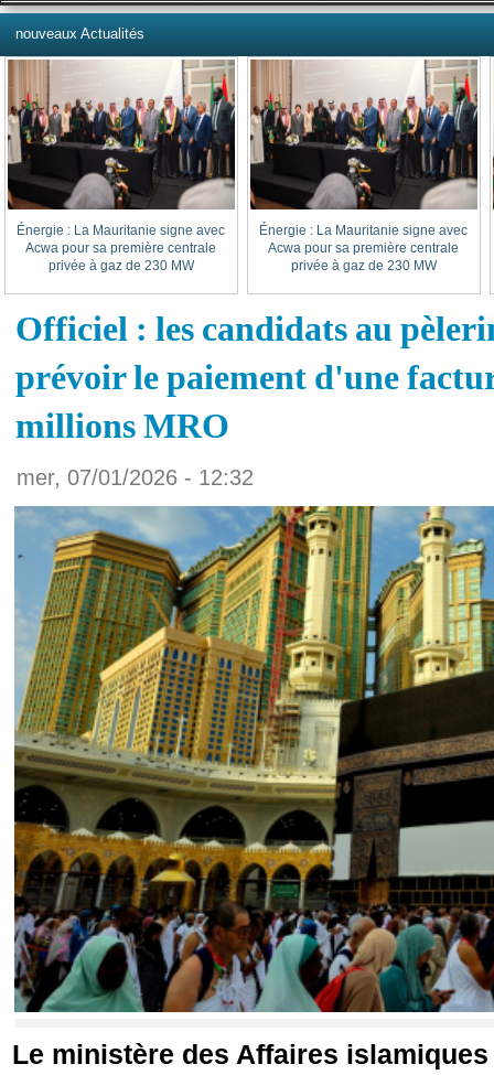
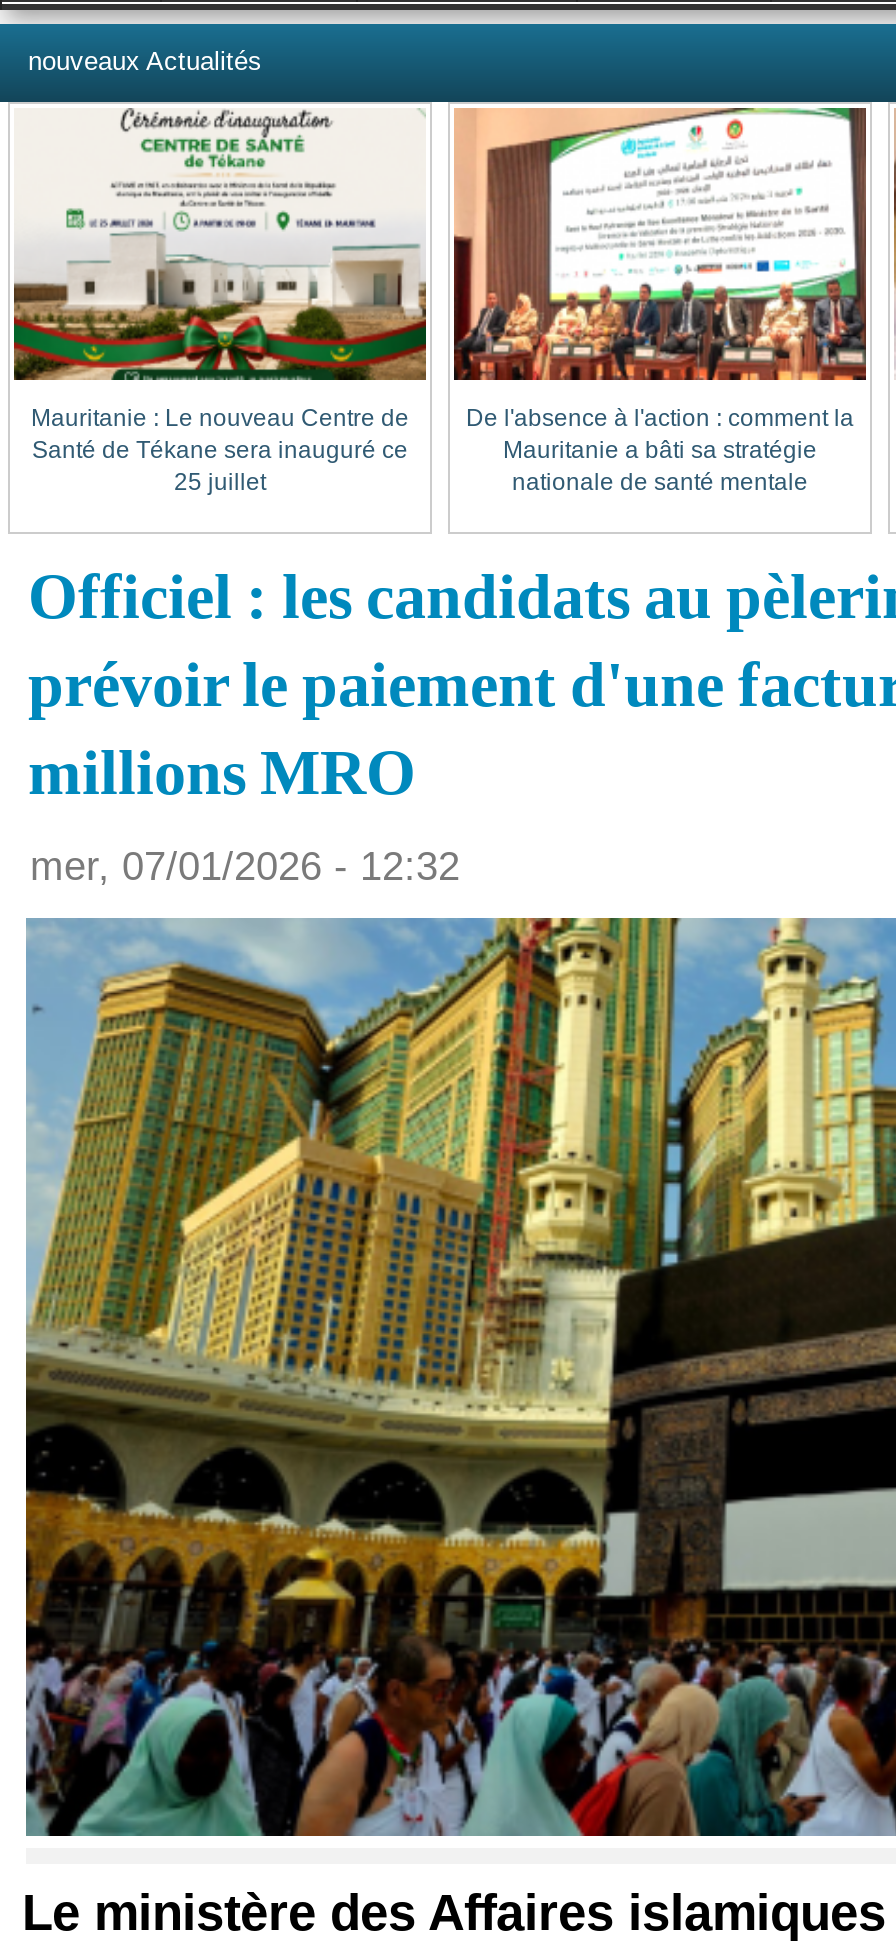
[7,58,236,273] [image] | Énergie : La Mauritanie signe avec | Acwa pour sa première centrale | privée à gaz de 230 MW -> [12,108,428,496] [image] | Mauritanie : Le nouveau Centre de | Santé de Tékane sera inauguré ce | 25 juillet
[250,58,479,273] [image] | Énergie : La Mauritanie signe avec | Acwa pour sa première centrale | privée à gaz de 230 MW -> [454,106,868,496] [image] | De l'absence à l'action : comment la | Mauritanie a bâti sa stratégie | nationale de santé mentale

